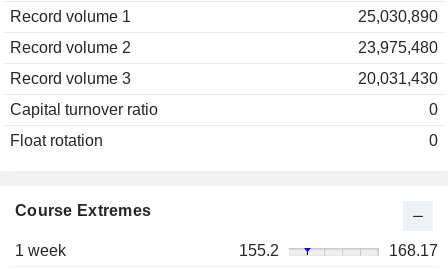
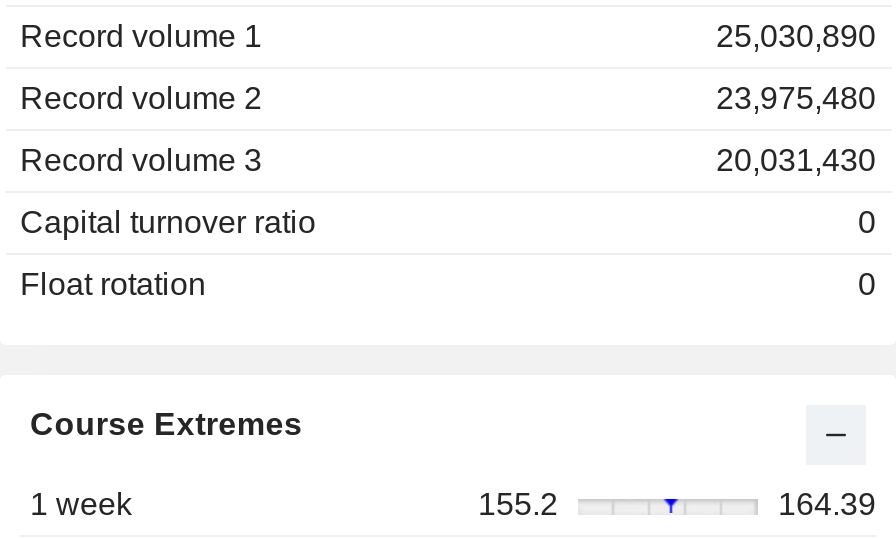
[389,242,438,259] 168.17 -> [778,487,876,521] 164.39

